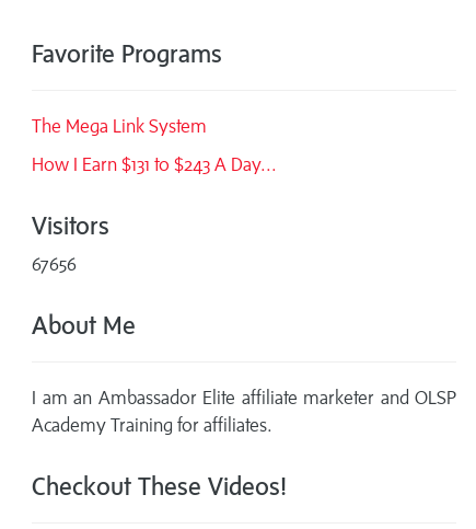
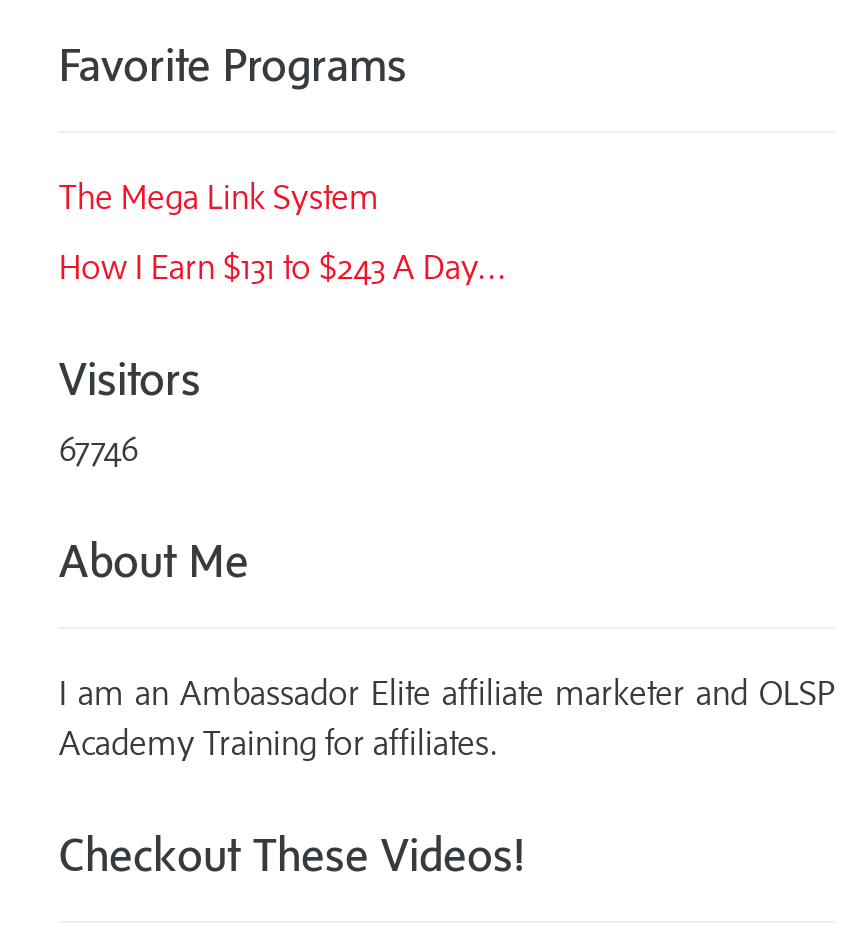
[32,253,77,275] 67656 -> [59,429,139,469] 67746

